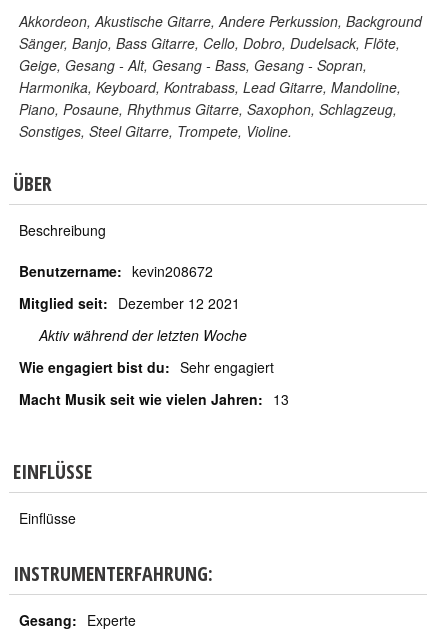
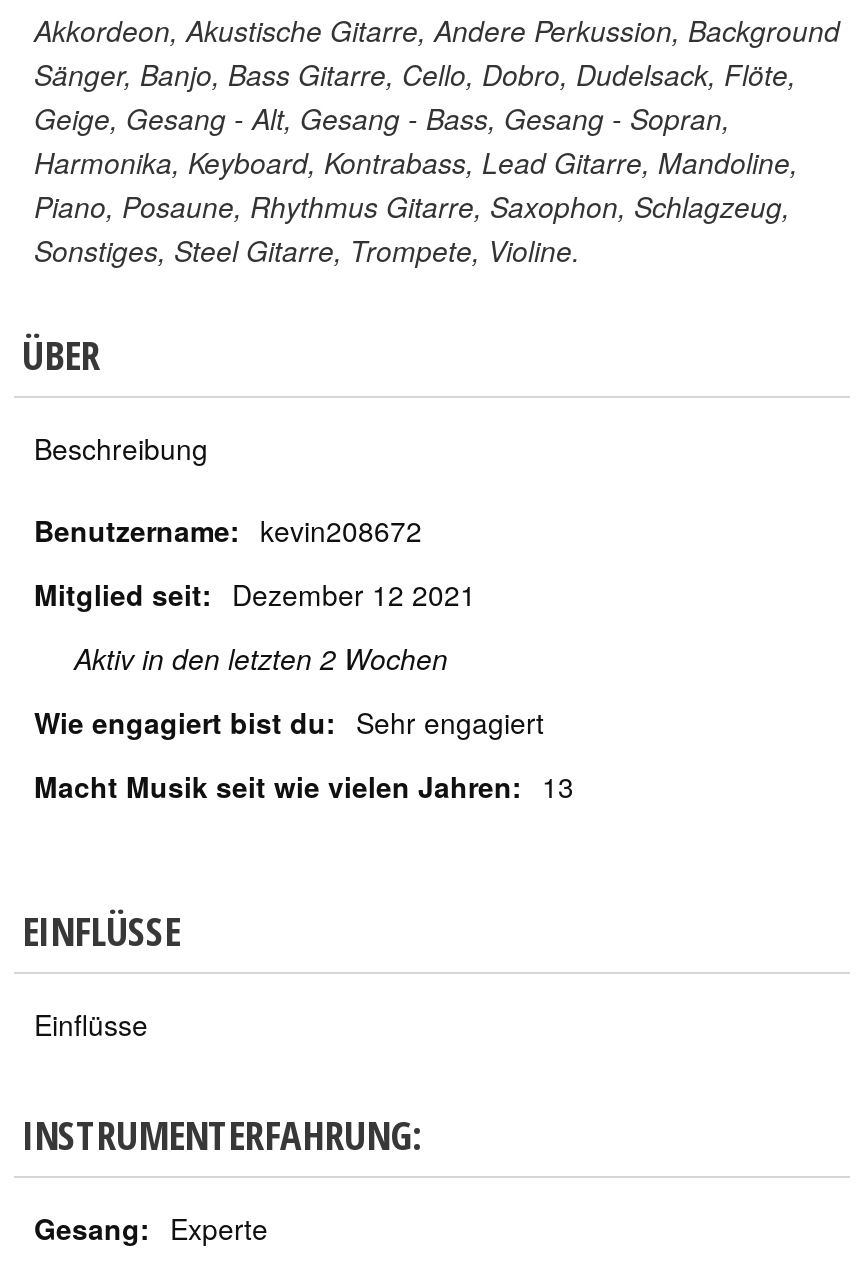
[39,325,247,345] Aktiv während der letzten Woche -> [74,638,448,678] Aktiv in den letzten 2 Wochen

